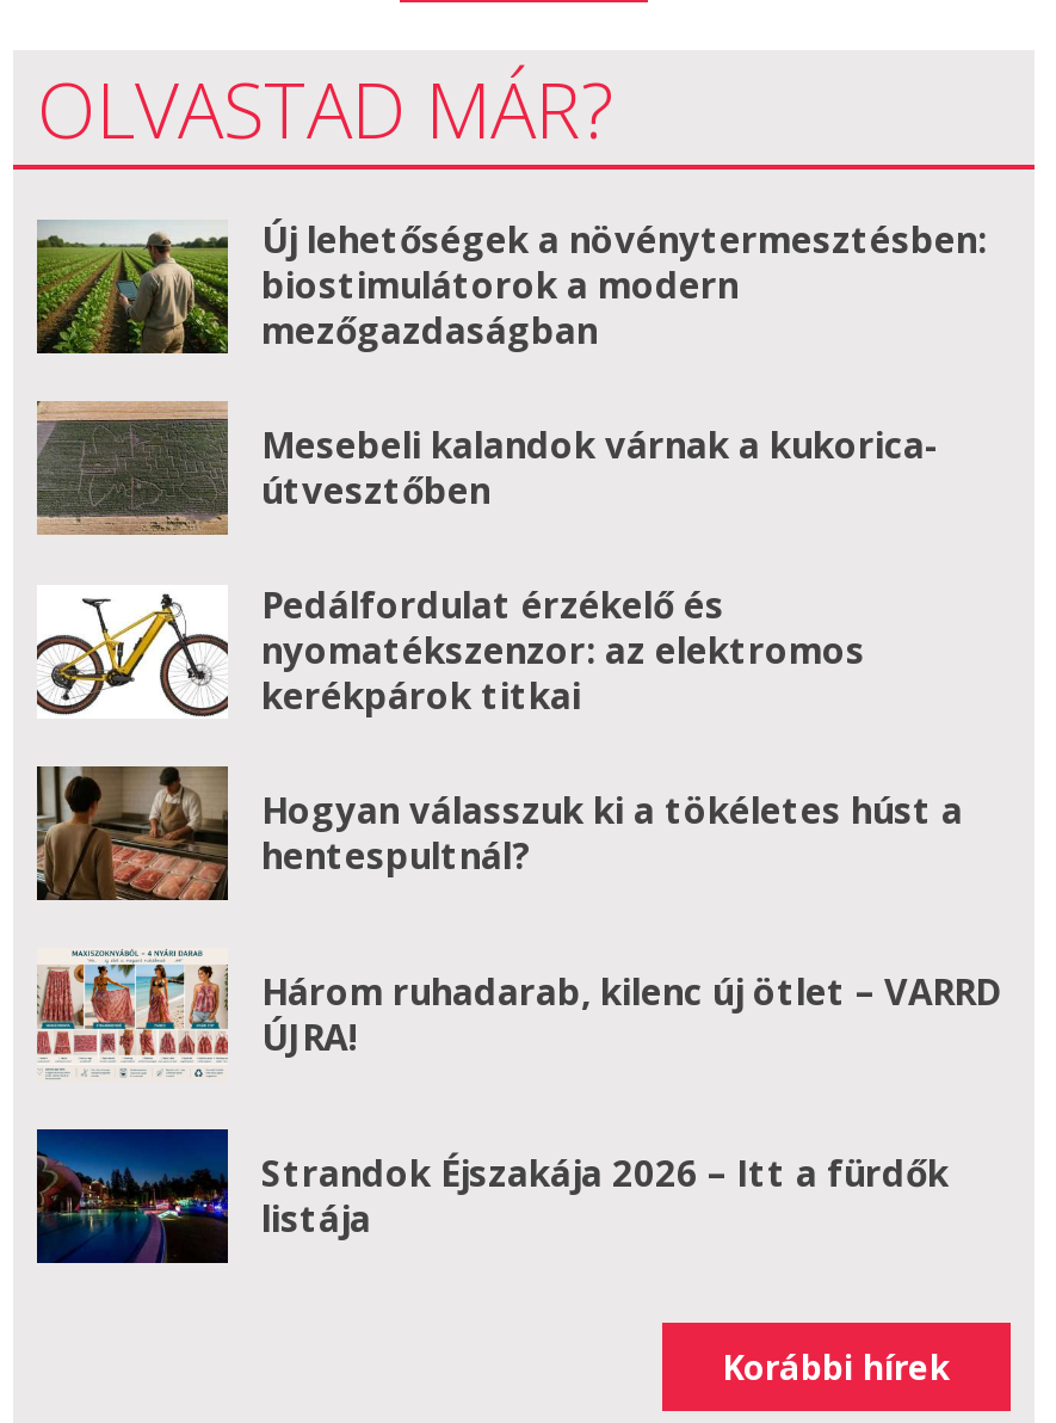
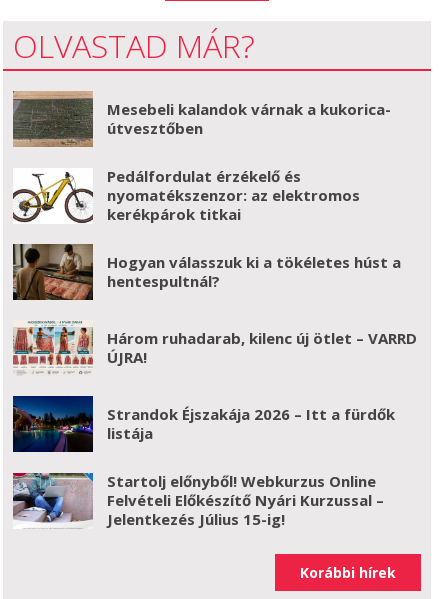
[35,215,987,356] [image] | Új lehetőségek a növénytermesztésben: | biostimulátorok a modern | mezőgazdaságban -> none
moved [35,401,1001,1242] -> [12,91,417,443]: [image] | Mesebeli kalandok várnak a kukorica- | útvesztőben | ... | Strandok Éjszakája 2026 – Itt a fürdők | listája
none -> [12,471,384,529] [image] | Startolj előnyből! Webkurzus Online | Felvételi Előkészítő Nyári Kurzussal – | Jelentkezés Július 15-ig!

